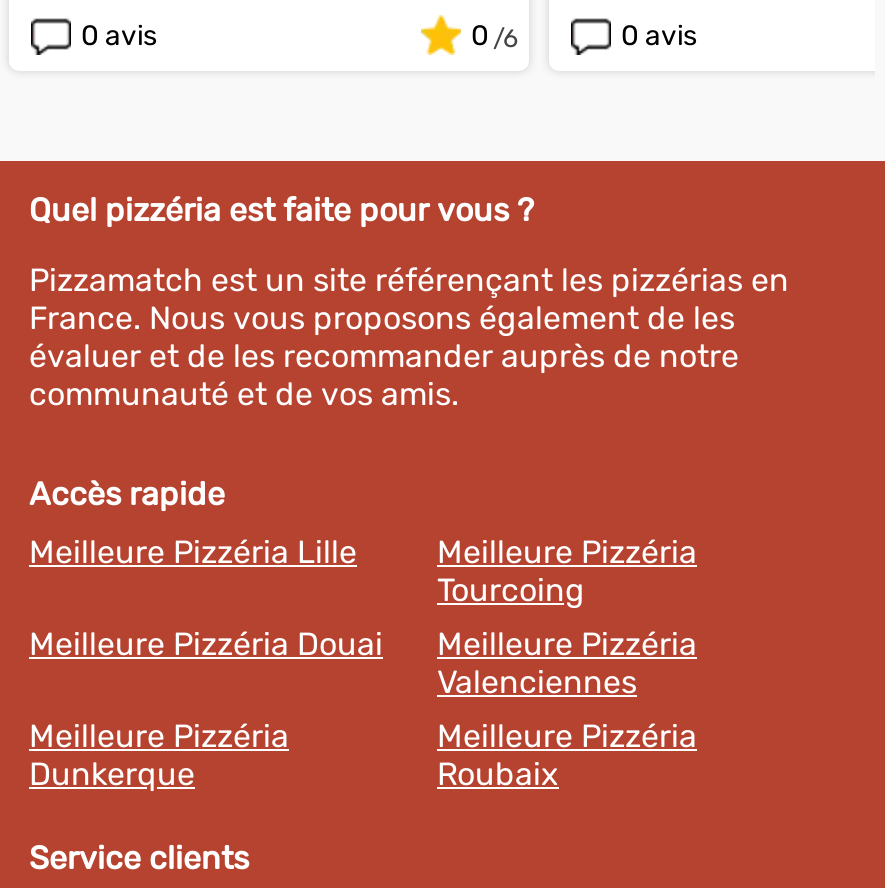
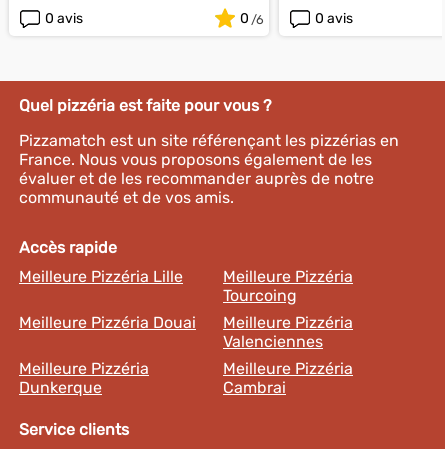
[437,755,559,793] Roubaix -> [223,378,286,397] Cambrai

